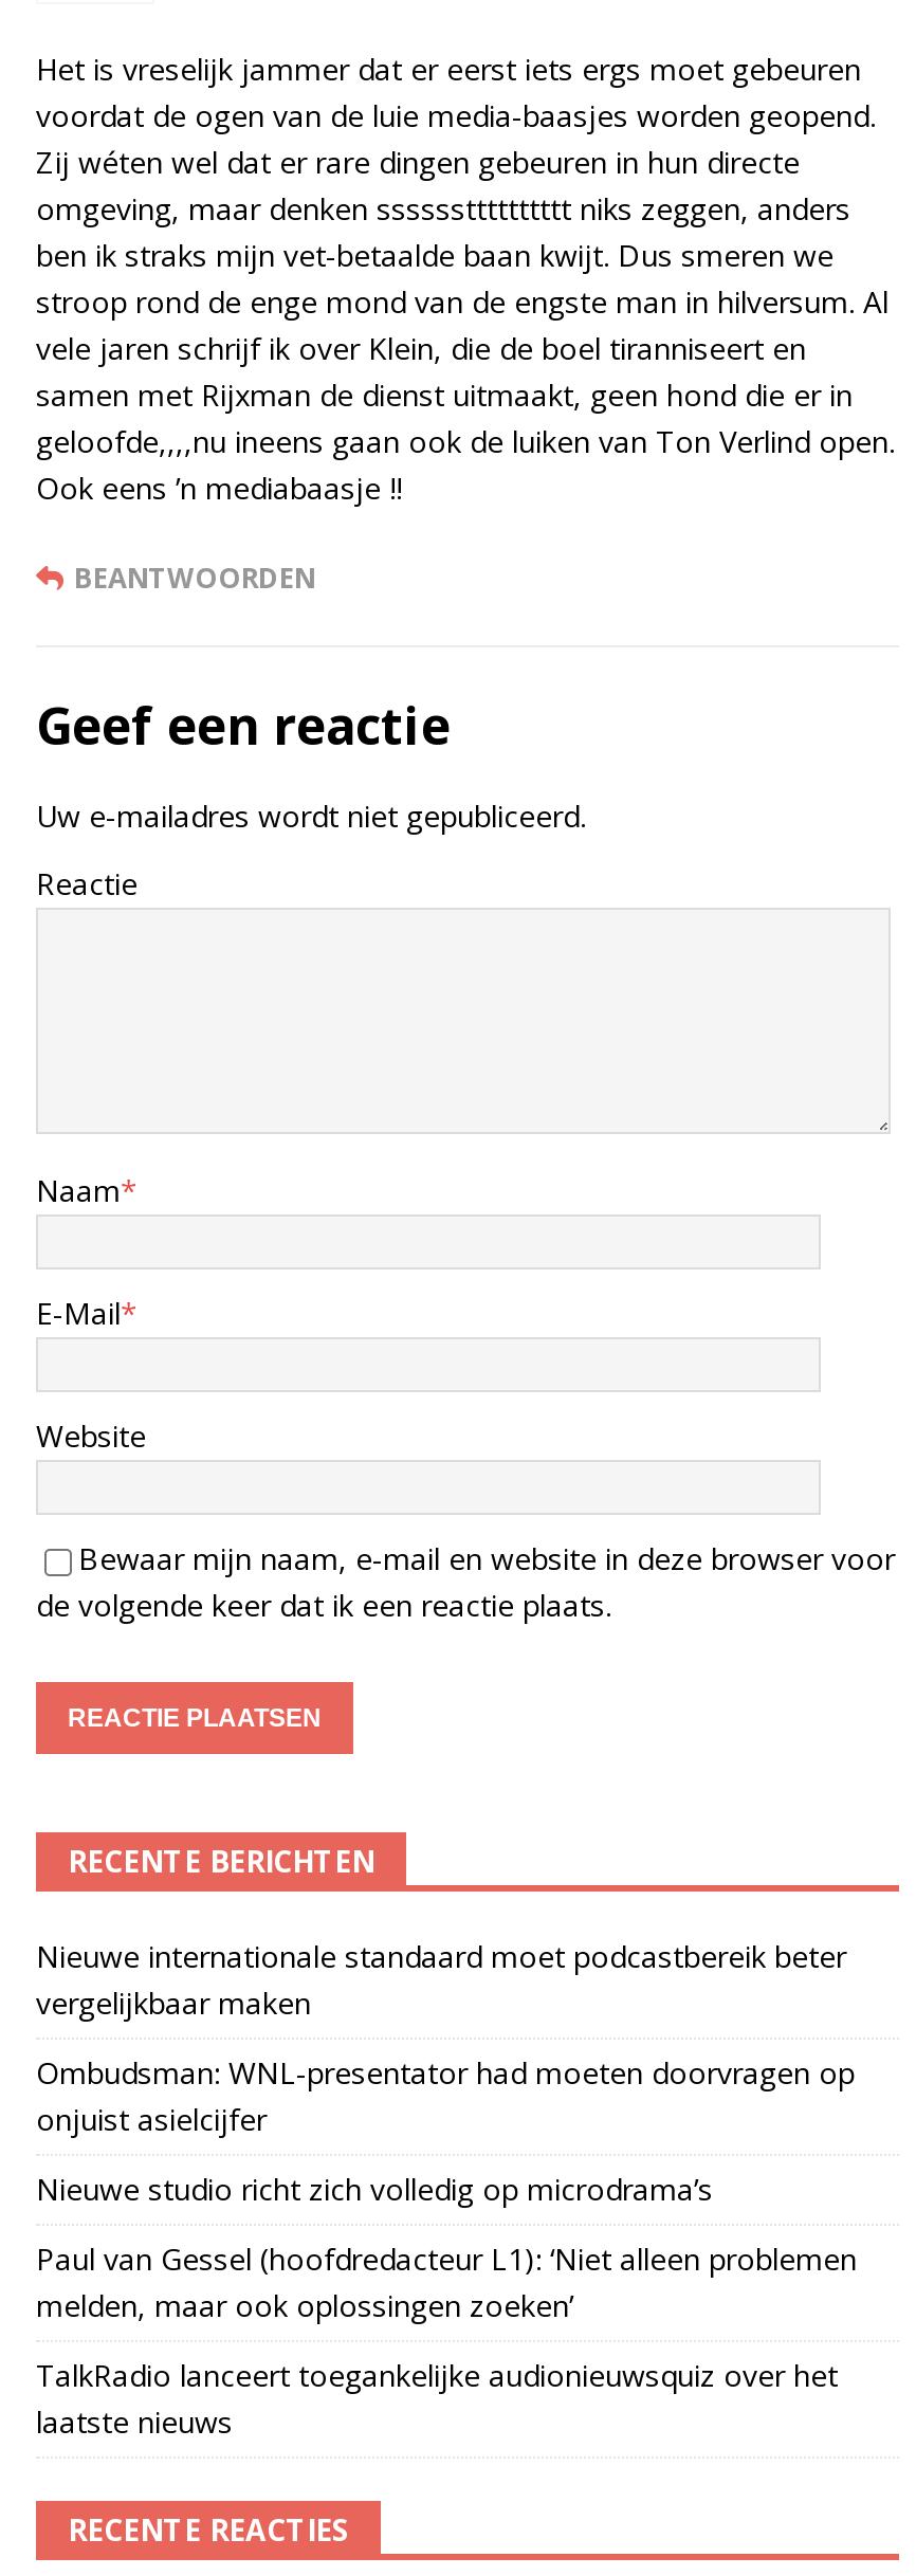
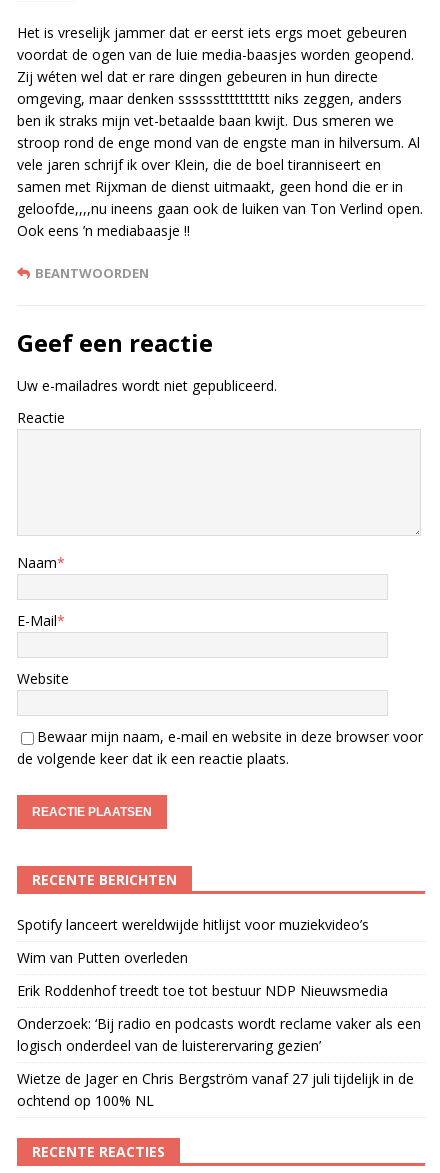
[36,1936,846,2022] Nieuwe internationale standaard moet podcastbereik beter | vergelijkbaar maken -> [17,915,369,934] Spotify lanceert wereldwijde hitlijst voor muziekvideo’s
[36,2052,855,2139] Ombudsman: WNL-presentator had moeten doorvragen op | onjuist asielcijfer -> [17,948,188,967] Wim van Putten overleden
[36,2168,713,2208] Nieuwe studio richt zich volledig op microdrama’s -> [17,981,388,1000] Erik Roddenhof treedt toe tot bestuur NDP Nieuwsmedia
[36,2238,857,2325] Paul van Gessel (hoofdredacteur L1): ‘Niet alleen problemen | melden, maar ook oplossingen zoeken’ -> [17,1014,421,1055] Onderzoek: ‘Bij radio en podcasts wordt reclame vaker als een | logisch onderdeel van de luisterervaring gezien’
[36,2354,838,2441] TalkRadio lanceert toegankelijke audionieuwsquiz over het | laatste nieuws -> [17,1069,414,1110] Wietze de Jager en Chris Bergström vanaf 27 juli tijdelijk in de | ochtend op 100% NL

